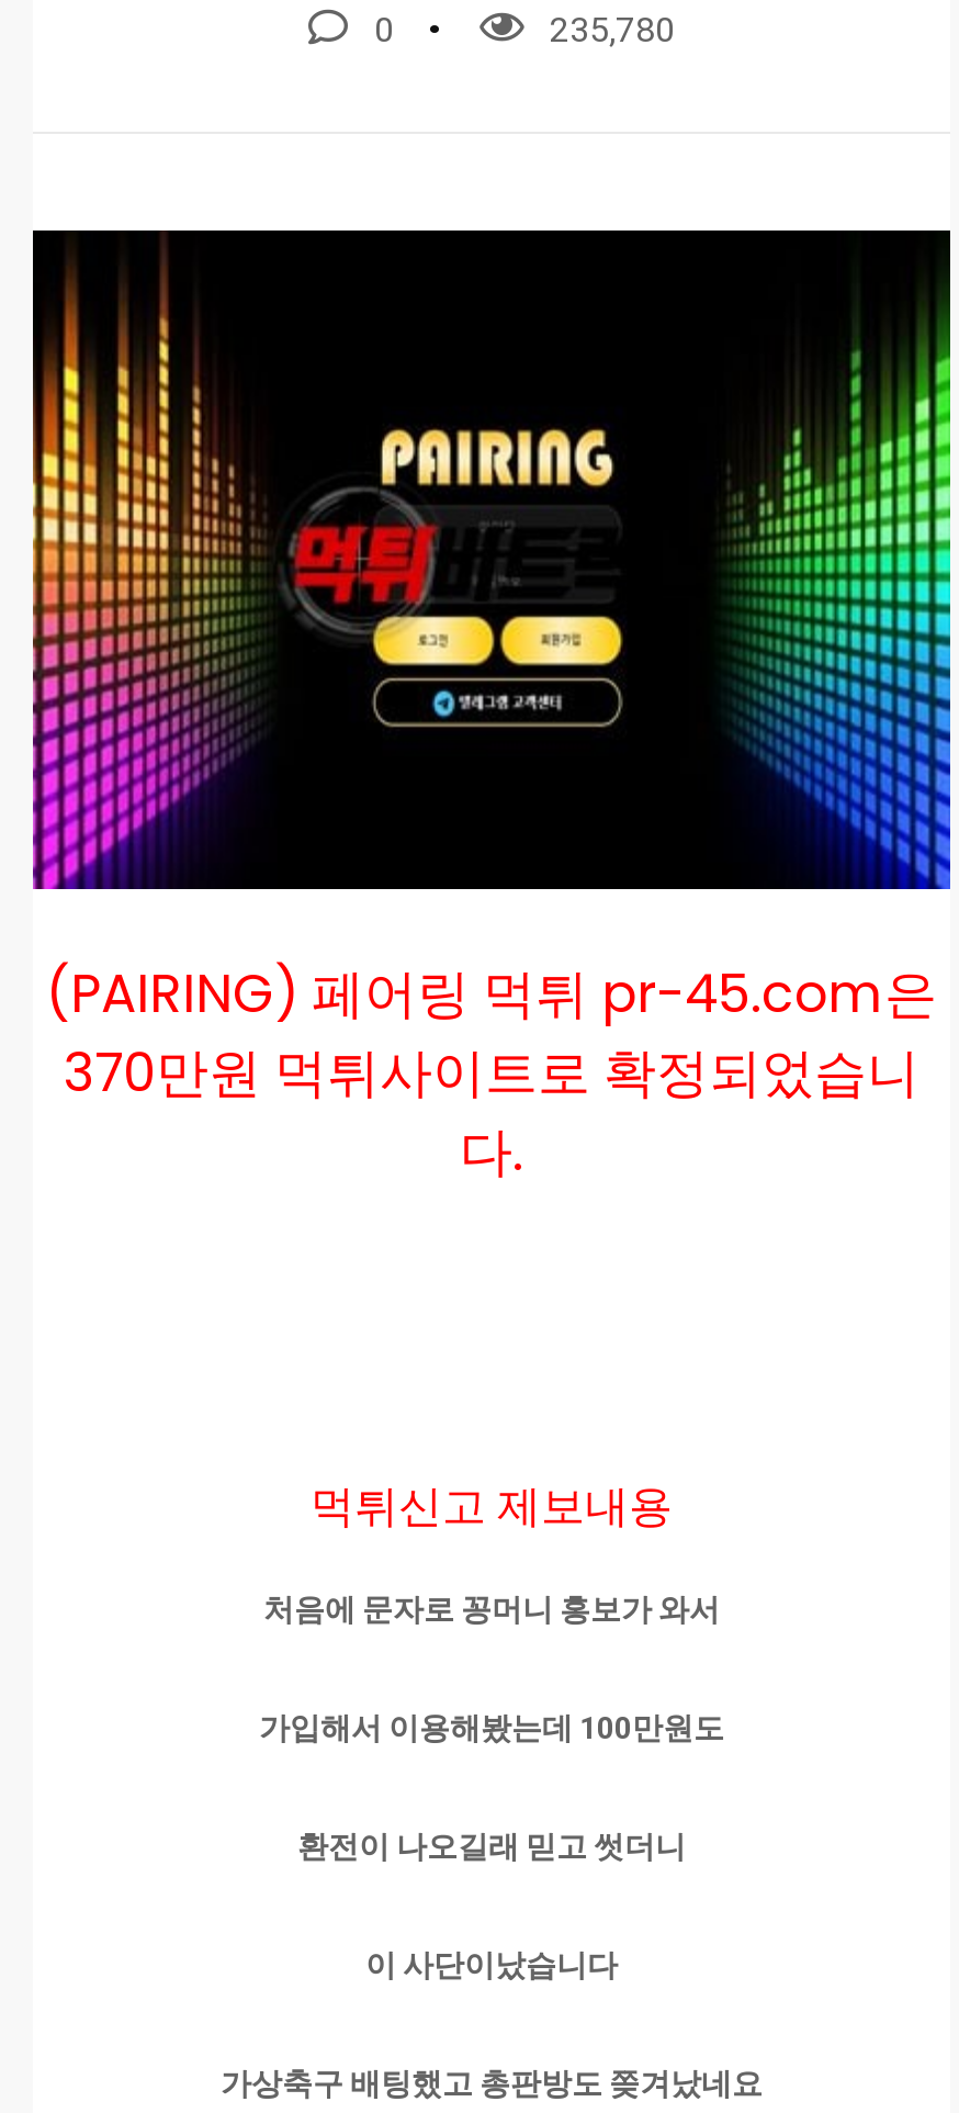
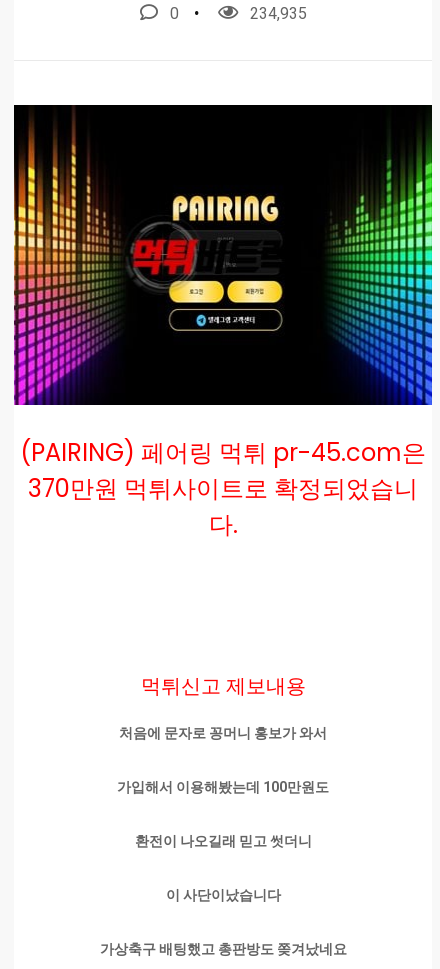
[550,9,675,50] 235,780 -> [249,4,306,23] 234,935

